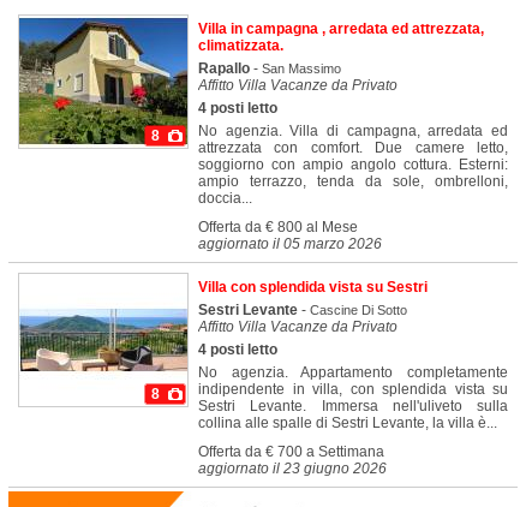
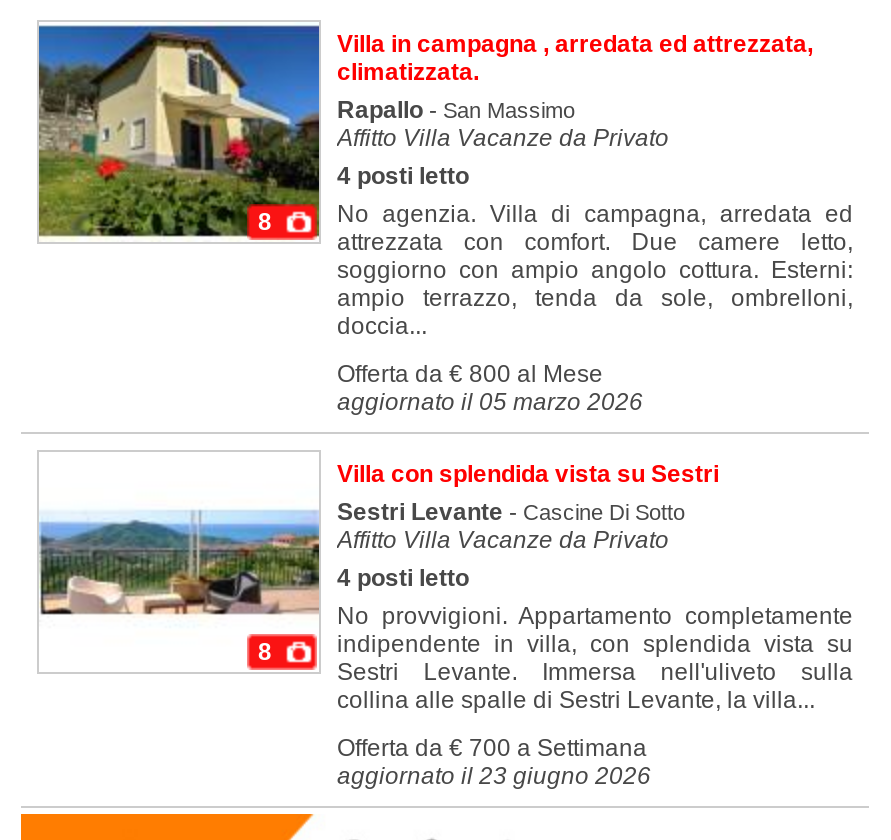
[198,364,508,381] No agenzia. Appartamento completamente -> [337,602,853,630] No provvigioni. Appartamento completamente
[198,414,497,431] collina alle spalle di Sestri Levante, la villa è... -> [337,686,815,714] collina alle spalle di Sestri Levante, la villa...

